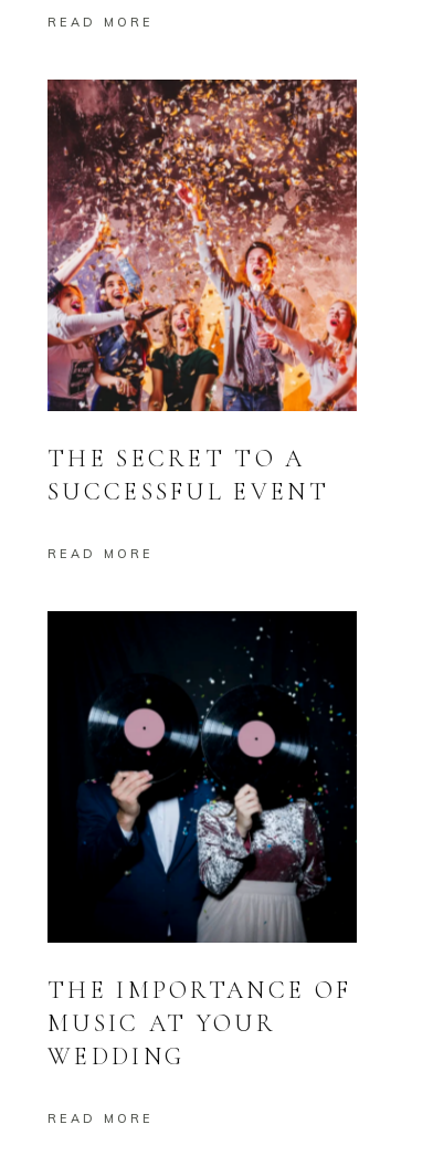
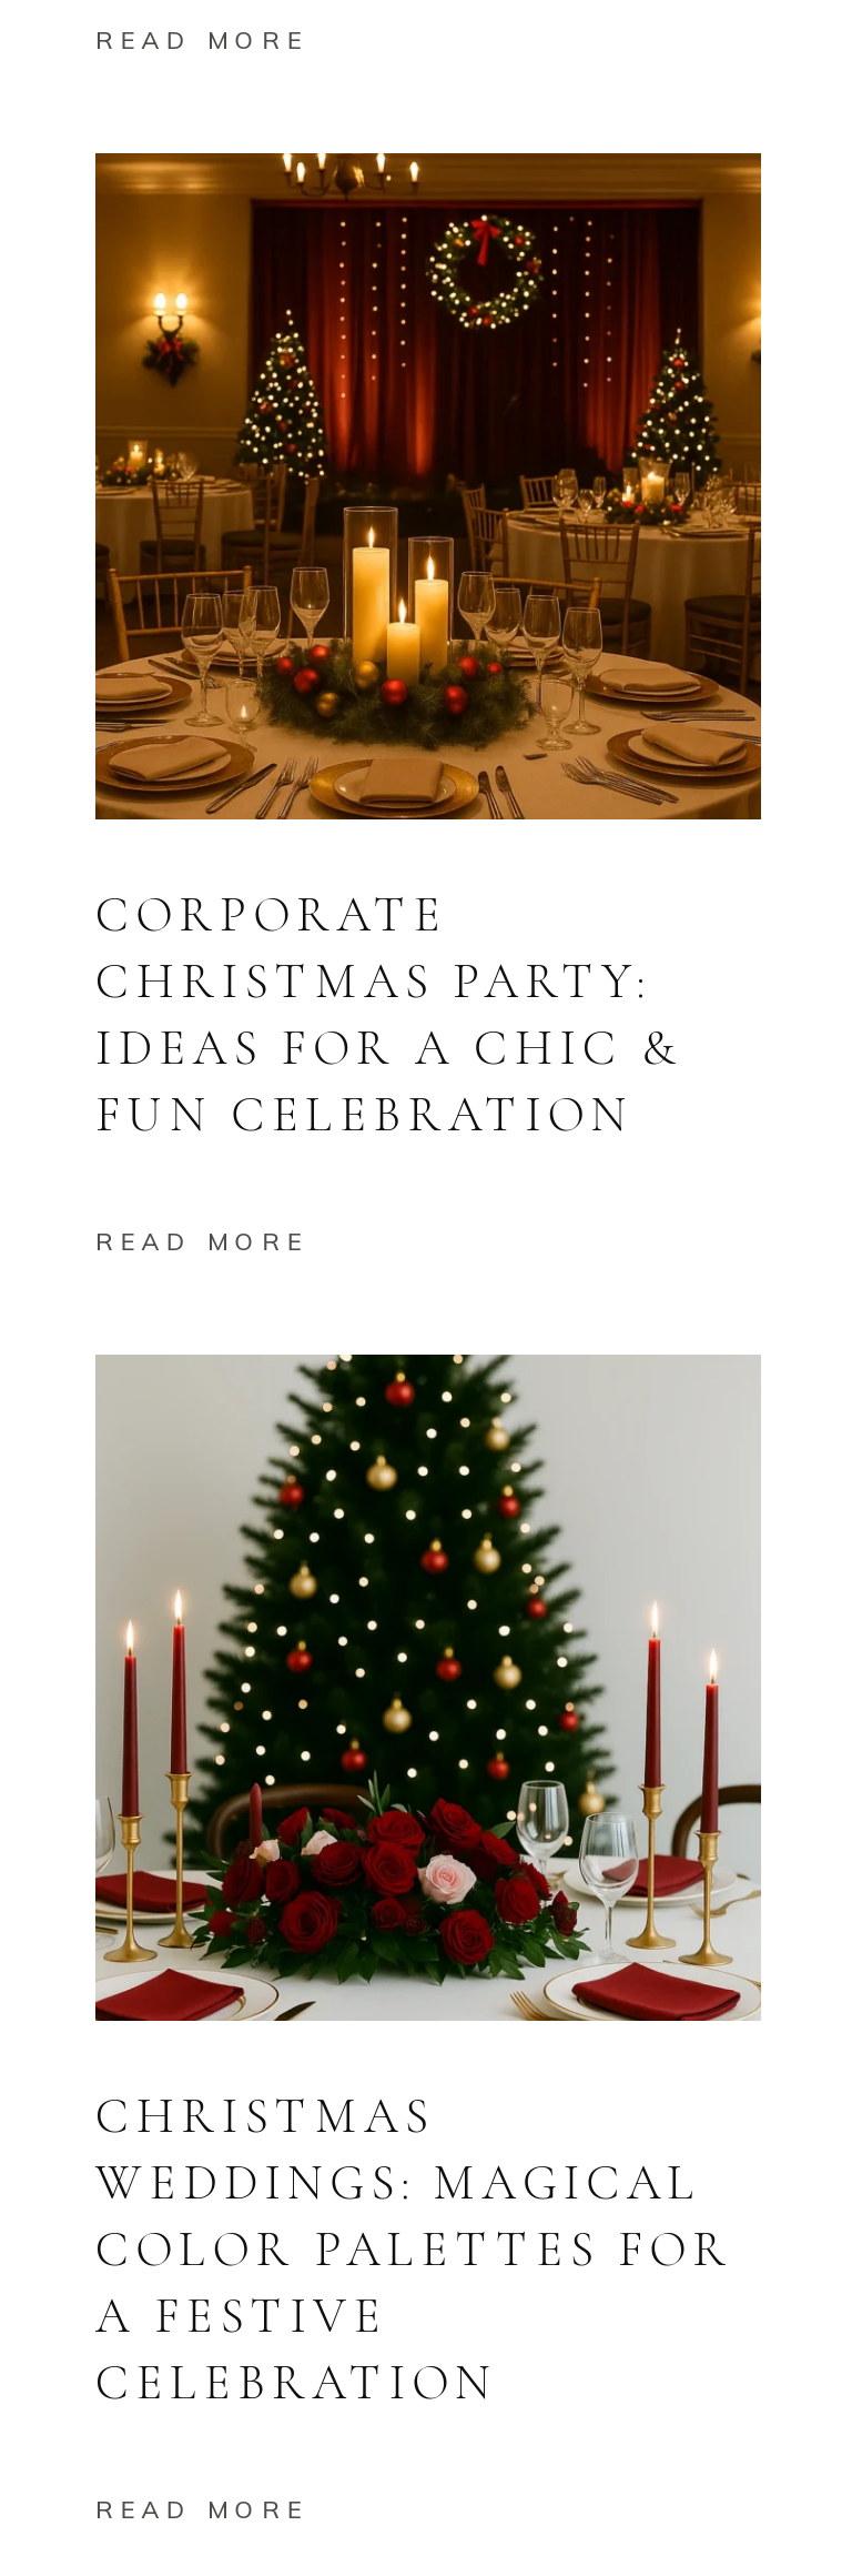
[36,78,368,506] [image] | THE SECRET TO A | SUCCESSFUL EVENT -> [93,151,763,1144] [image] | CORPORATE | CHRISTMAS PARTY: | IDEAS FOR A CHIC & | FUN CELEBRATION
[36,610,367,1071] [image] | THE IMPORTANCE OF | MUSIC AT YOUR | WEDDING -> [93,1352,763,2412] [image] | CHRISTMAS | WEDDINGS: MAGICAL | COLOR PALETTES FOR | A FESTIVE | CELEBRATION

